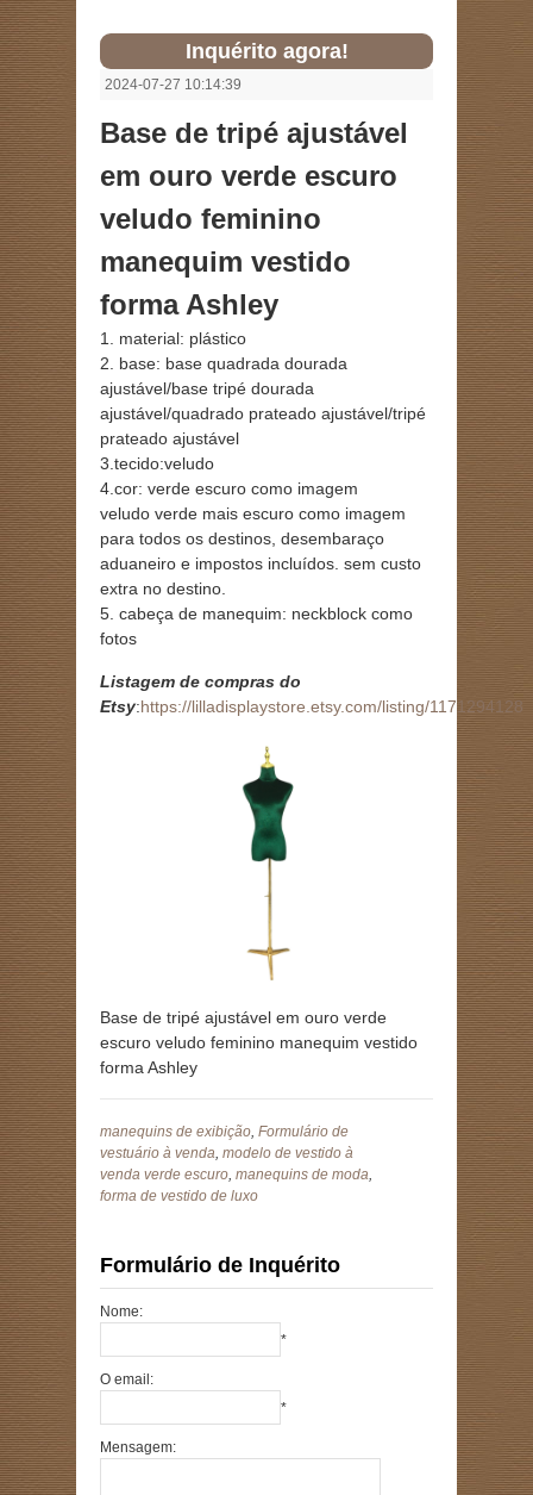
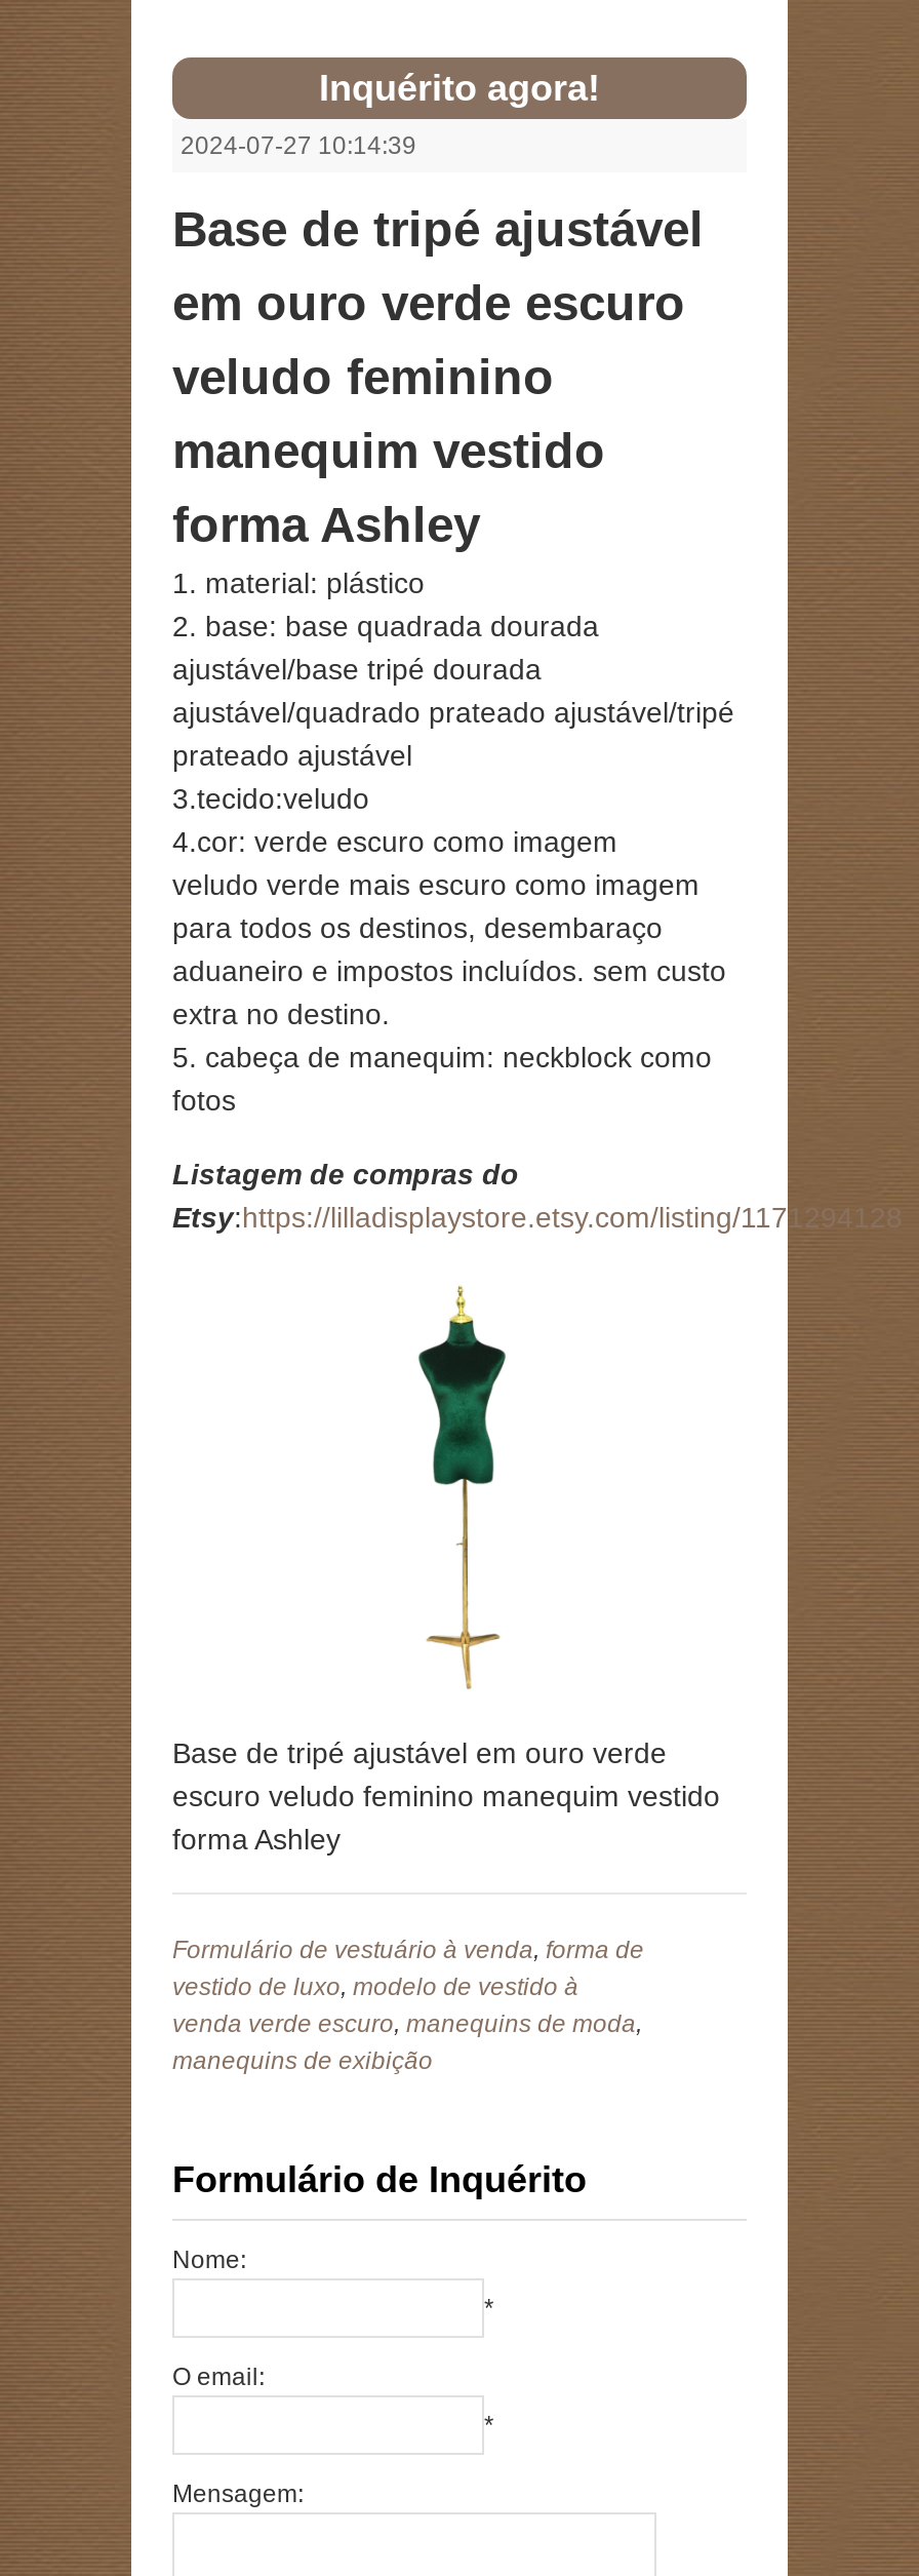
[100,1123,353,1161] manequins de exibição, Formulário de | vestuário à venda, modelo de vestido à -> [172,1935,644,2000] Formulário de vestuário à venda, forma de | vestido de luxo, modelo de vestido à
[100,1187,258,1204] forma de vestido de luxo -> [172,2045,433,2074] manequins de exibição

